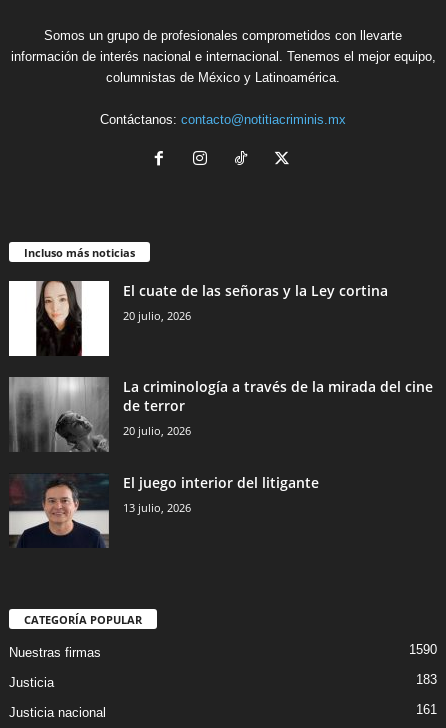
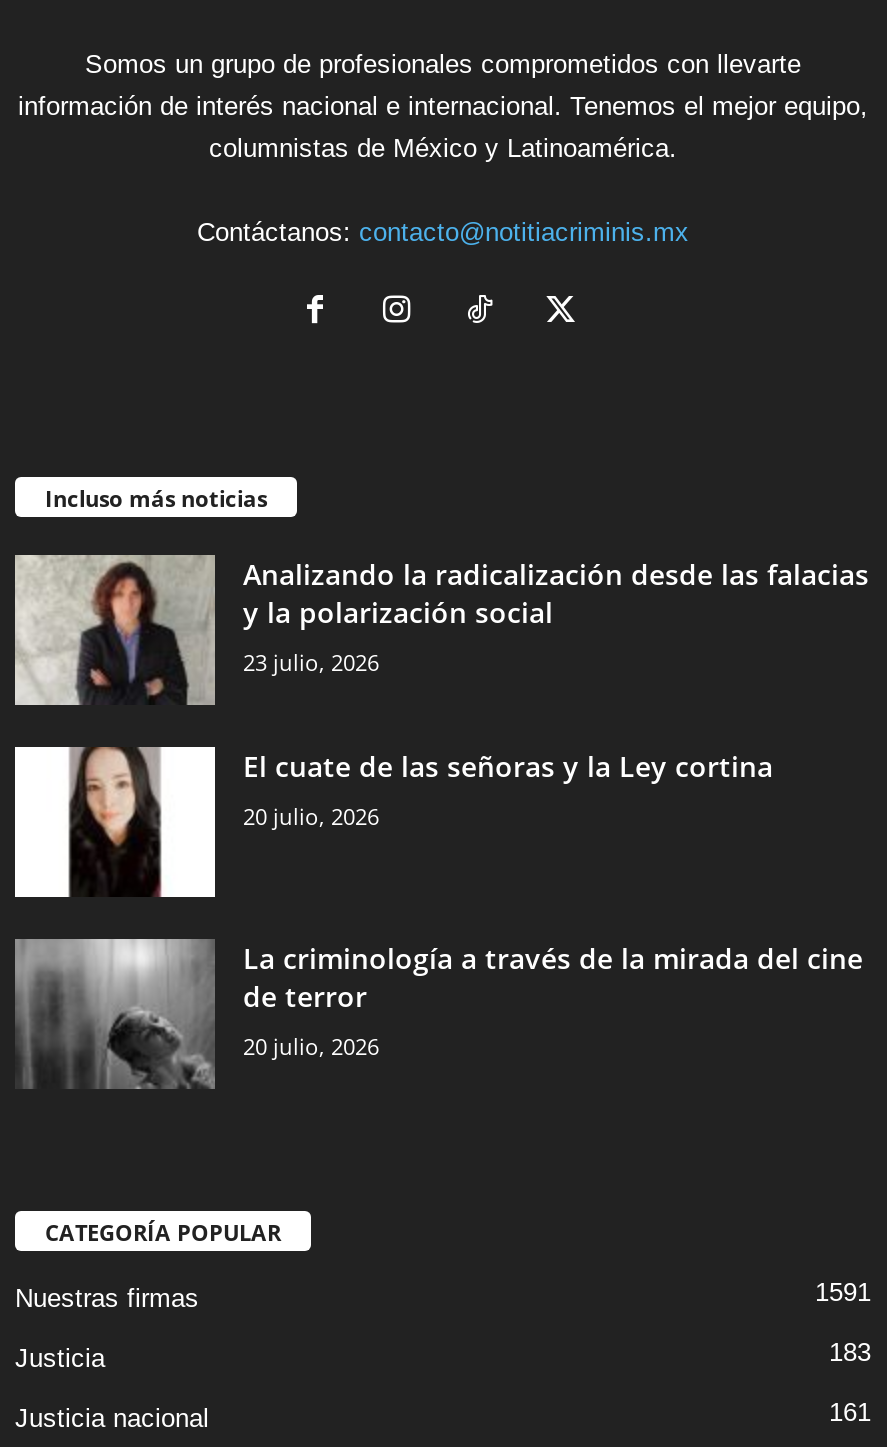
none -> [15,553,869,707] [image] | Analizando la radicalización desde las falacias | y la polarización social | 23 julio, 2026
moved [34,279,433,438] -> [65,743,863,1060]: [image] | El cuate de las señoras y la Ley cortina | 20 julio, 2026 | La criminología a través de la mirada del cine | de terror | 20 julio, 2026
[9,473,319,544] [image] | El juego interior del litigante | 13 julio, 2026 -> none
[409,642,437,657] 1590 -> [815,1276,871,1306] 1591

